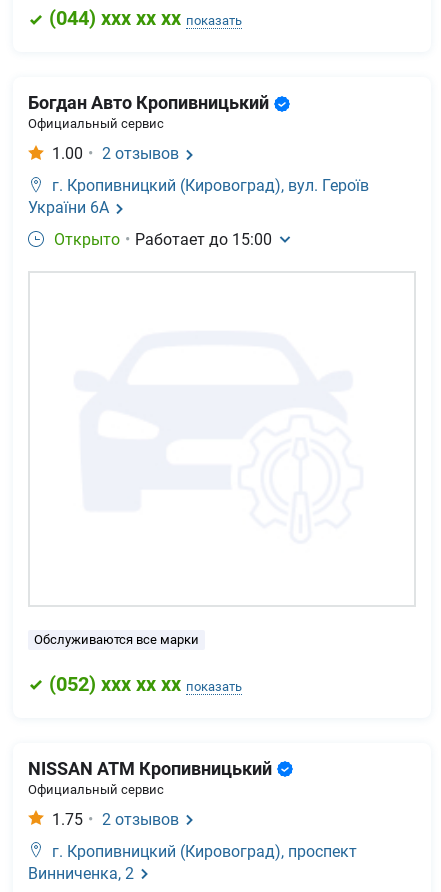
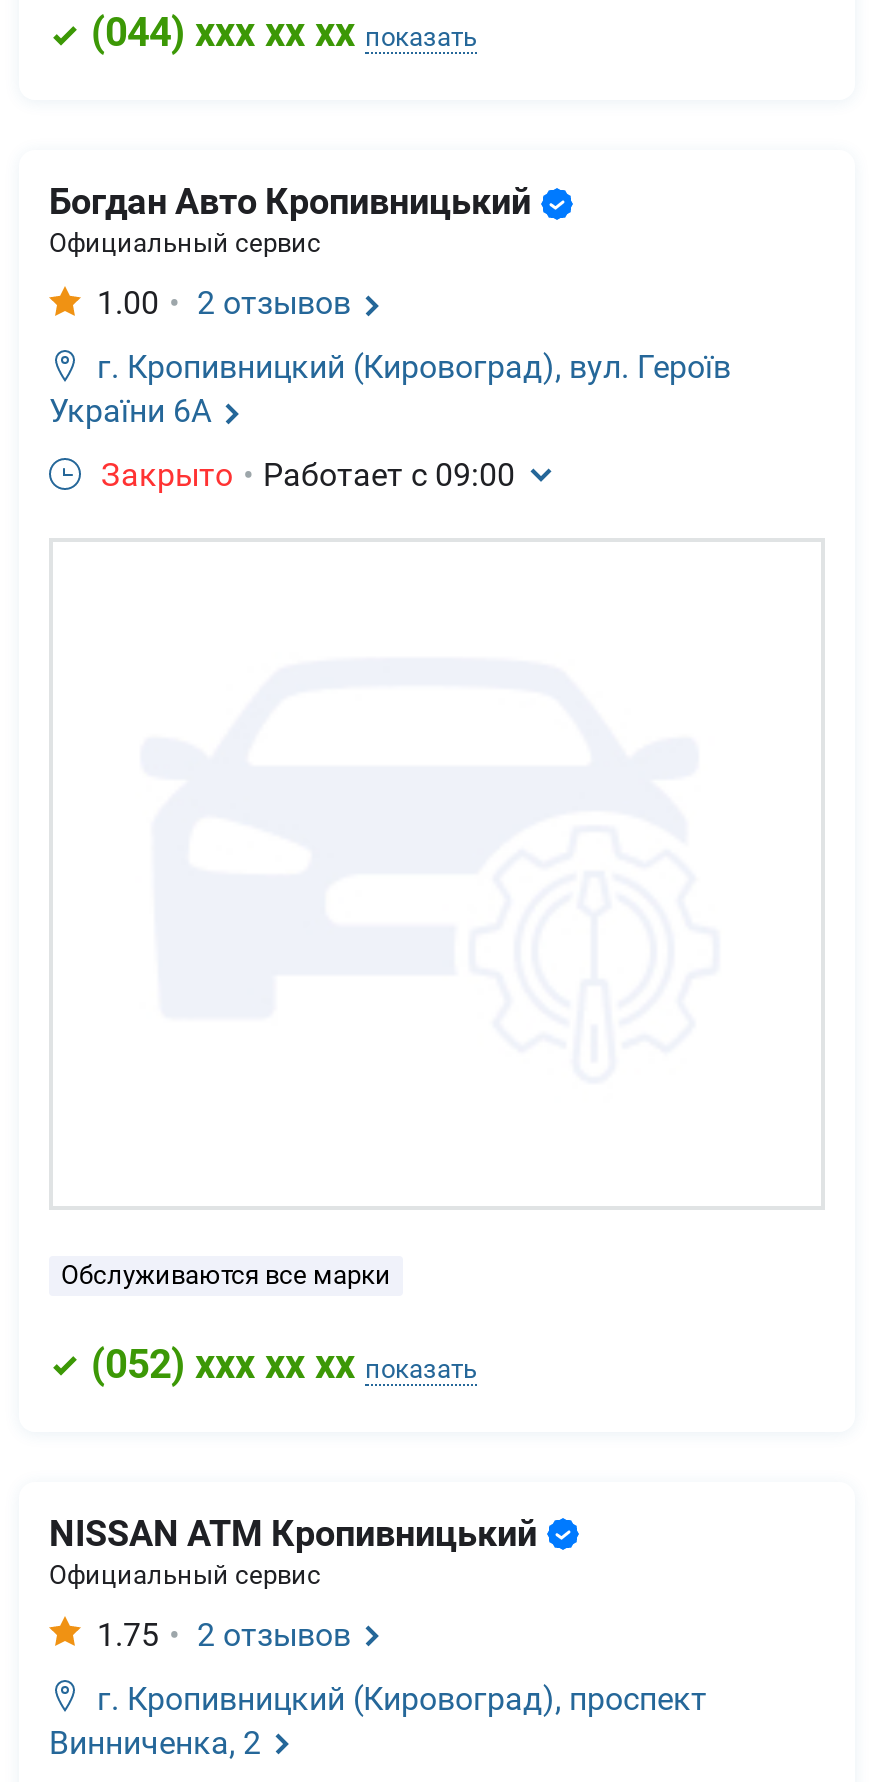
[54,230,272,249] Открыто • Работает до 15:00 -> [101,457,515,495] Закрыто • Работает с 09:00

